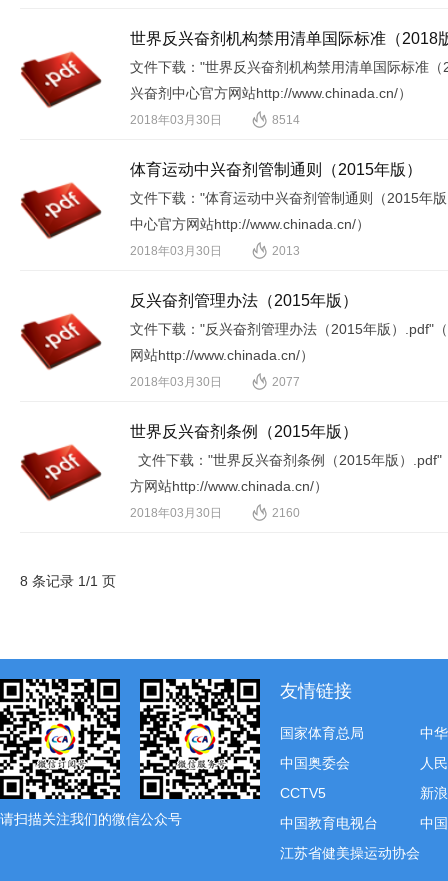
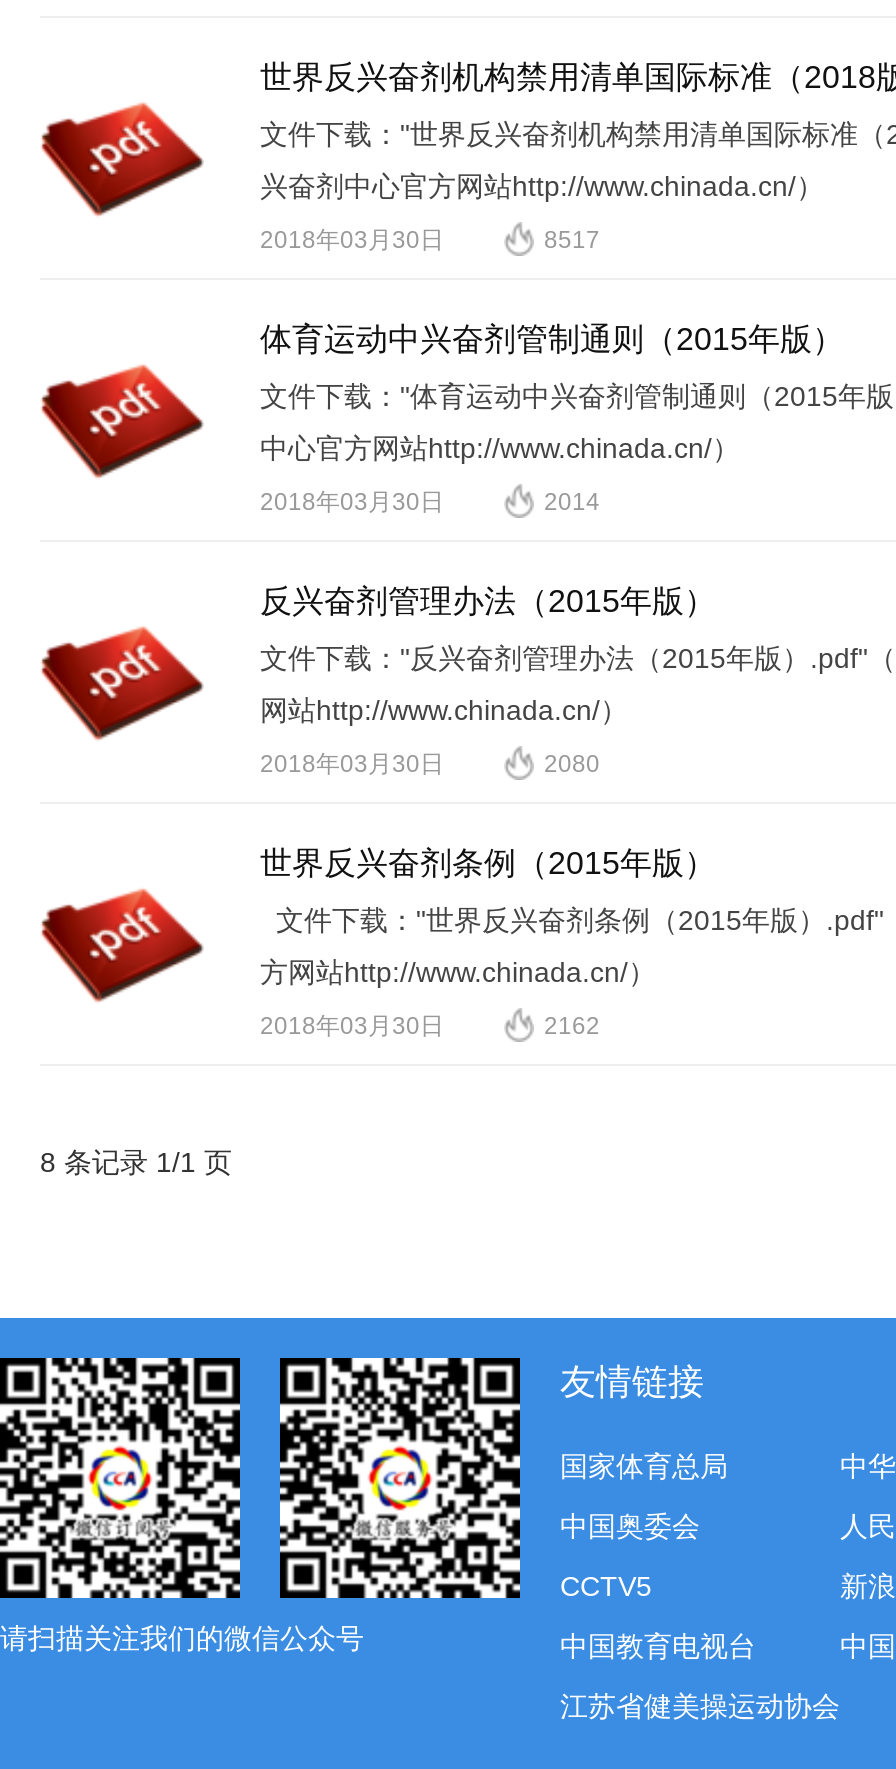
[272,113,300,127] 8514 -> [544,226,600,254] 8517
[272,244,300,258] 2013 -> [544,488,600,516] 2014
[272,375,300,389] 2077 -> [544,750,600,778] 2080
[272,506,300,520] 2160 -> [544,1012,600,1040] 2162

